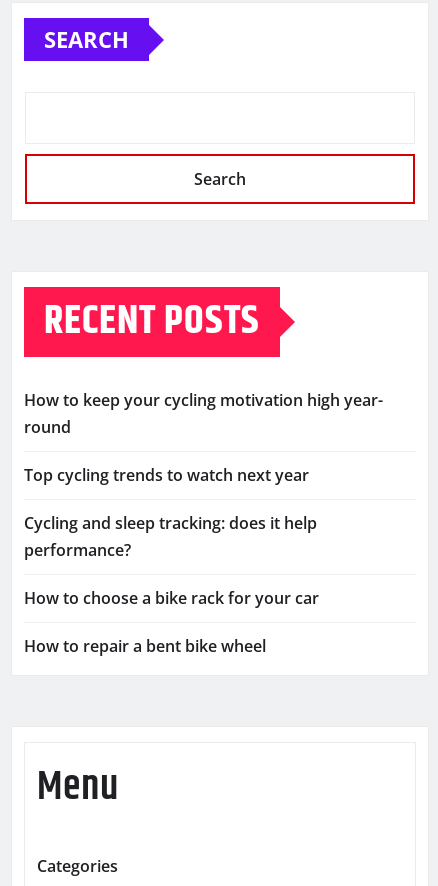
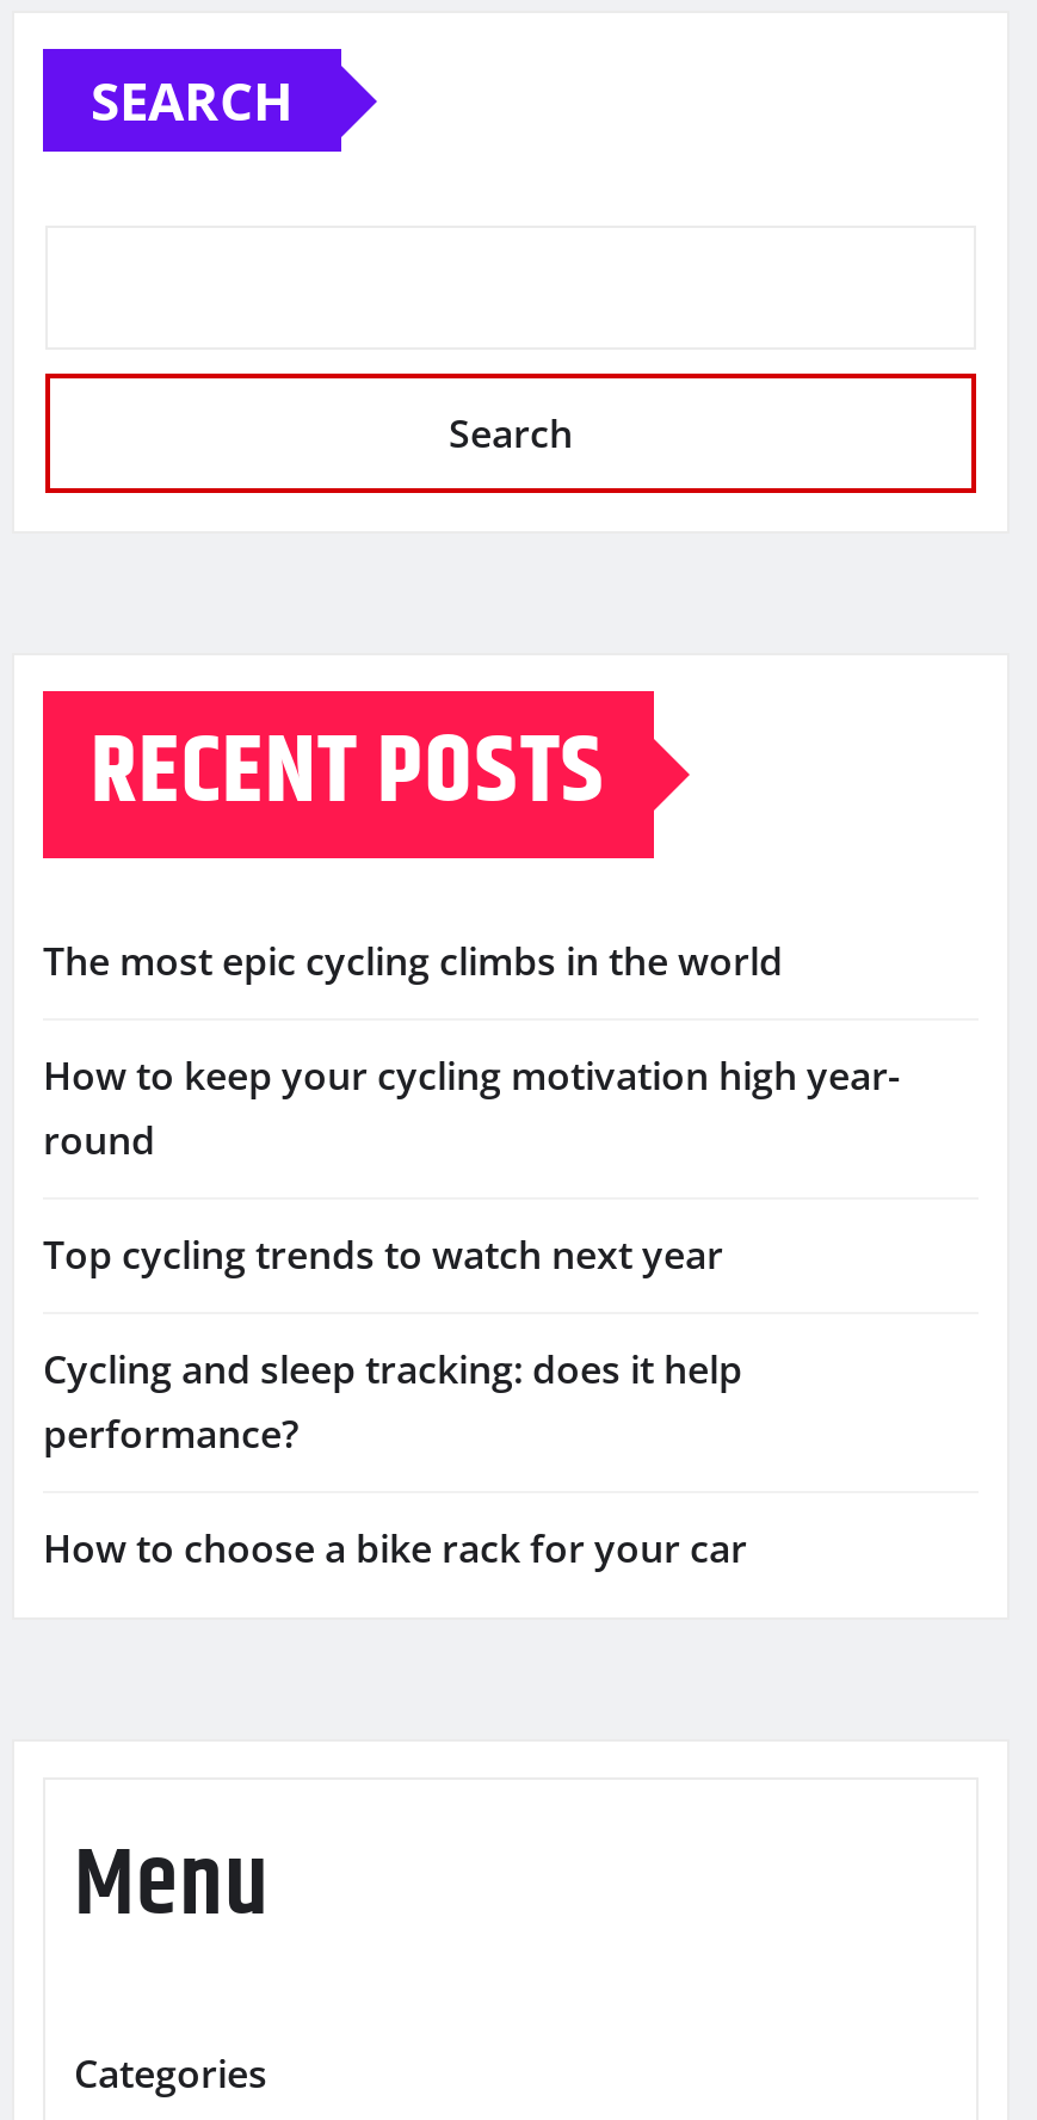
none -> [43,933,783,986] The most epic cycling climbs in the world
moved [24,388,383,608] -> [43,1048,900,1573]: How to keep your cycling motivation high year- | round | Top cycling trends to watch next year | Cycling and sleep tracking: does it help | performance? | How to choose a bike rack for your car
[24,634,266,656] How to repair a bent bike wheel -> none

